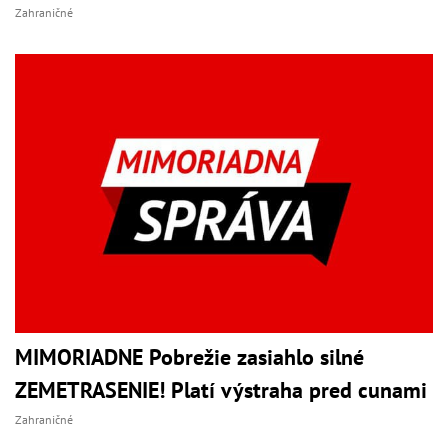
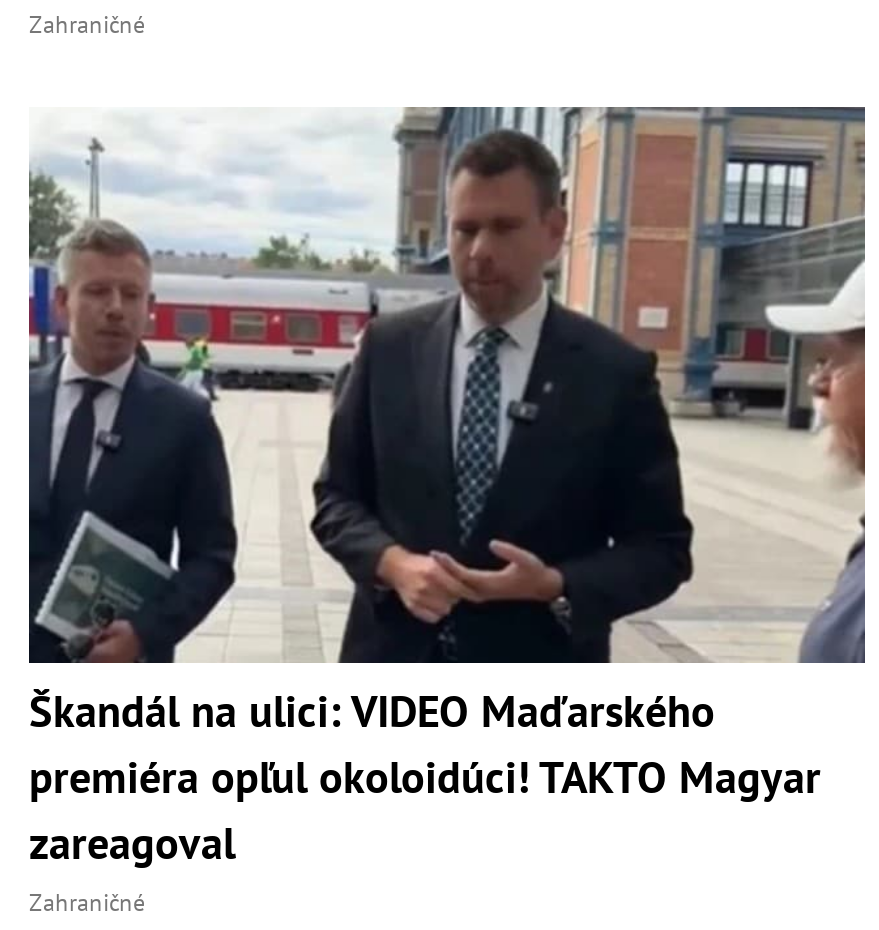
[14,53,434,404] [image] | MIMORIADNE Pobrežie zasiahlo silné | ZEMETRASENIE! Platí výstraha pred cunami -> [27,104,867,871] [image] | Škandál na ulici: VIDEO Maďarského | premiéra opľul okoloidúci! TAKTO Magyar | zareagoval

